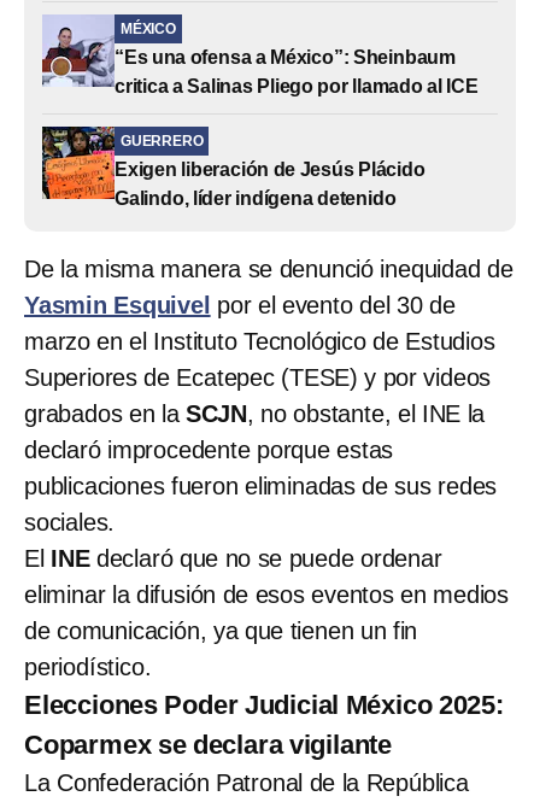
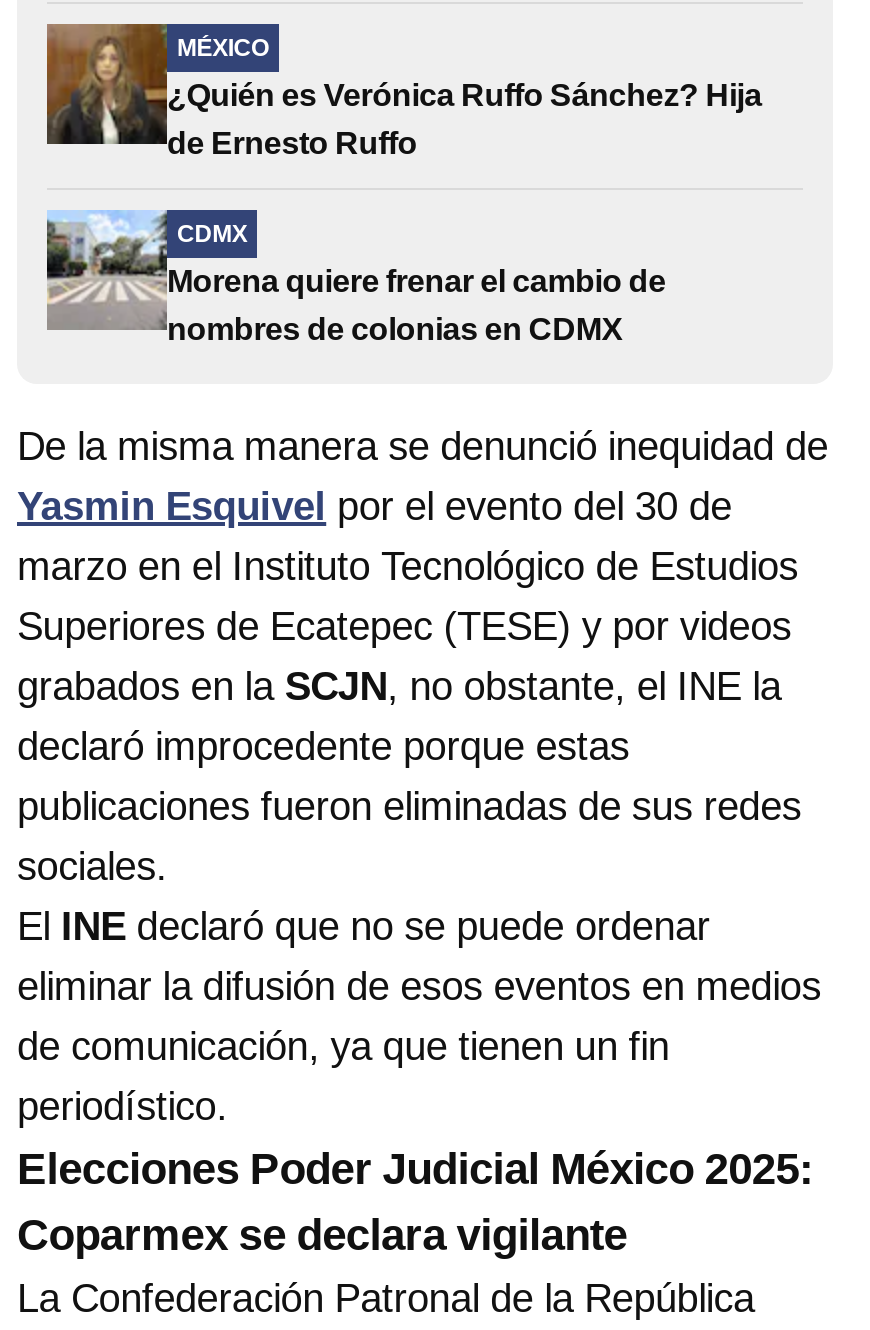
[41,14,478,96] [image] | “Es una ofensa a México”: Sheinbaum | critica a Salinas Pliego por llamado al ICE -> [45,22,762,160] [image] | ¿Quién es Verónica Ruffo Sánchez? Hija | de Ernesto Ruffo
[41,125,425,209] [image] | Exigen liberación de Jesús Plácido | Galindo, líder indígena detenido -> [47,210,666,346] [image] | Morena quiere frenar el cambio de | nombres de colonias en CDMX
[121,133,203,150] GUERRERO -> [177,220,247,248] CDMX

